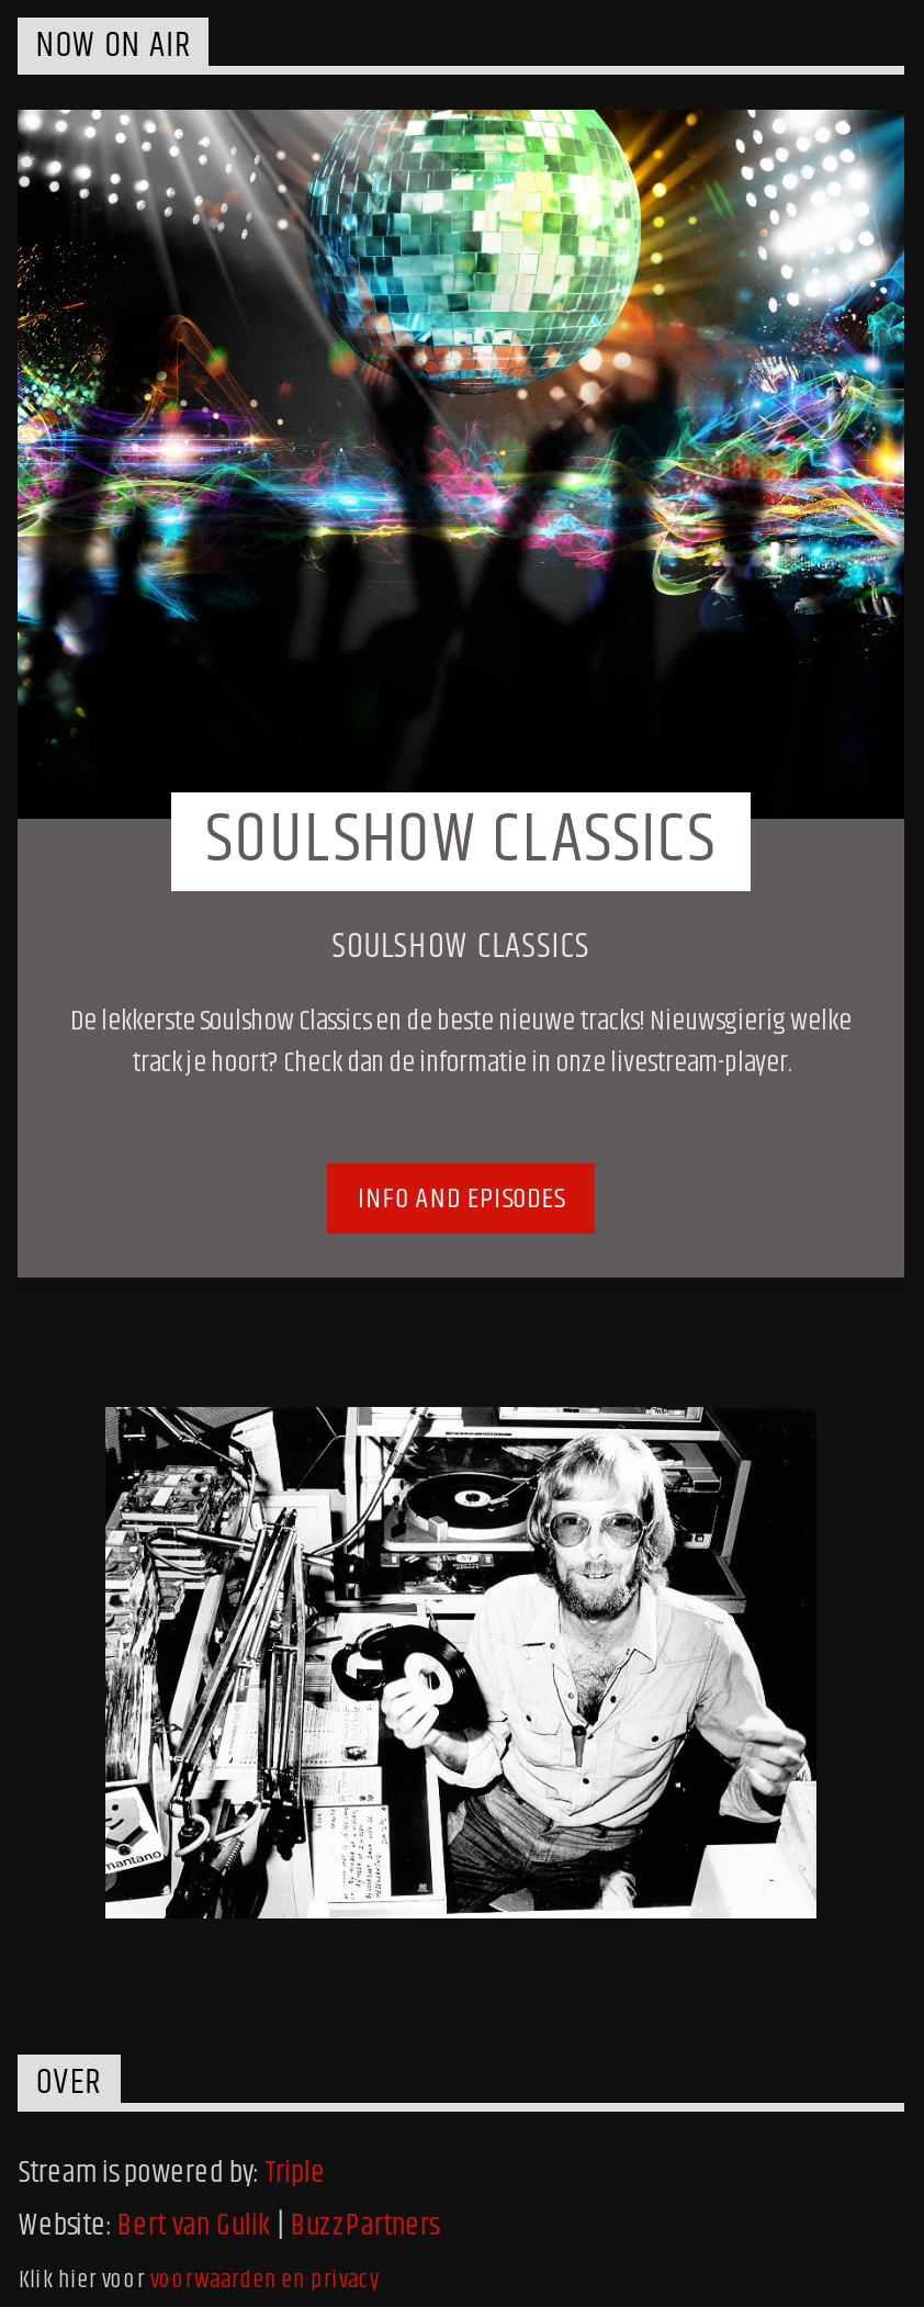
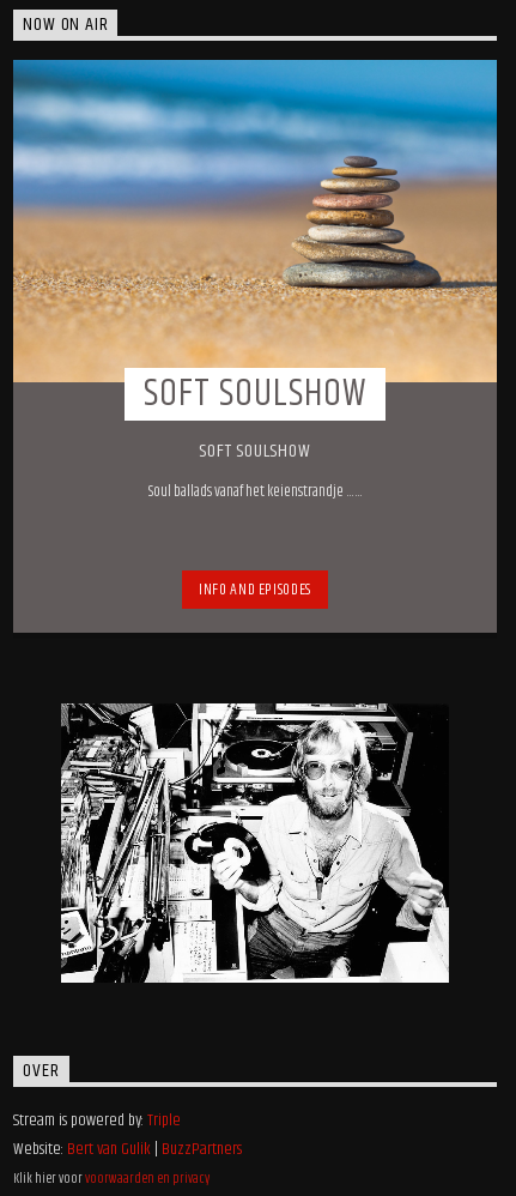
[15,108,906,1084] [image] | SOULSHOW CLASSICS | SOULSHOW CLASSICS | De lekkerste Soulshow Classics en de beste nieuwe tracks! Nieuwsgierig welke | track je hoort? Check dan de informatie in onze livestream-player. -> [12,59,498,504] [image] | SOFT SOULSHOW | SOFT SOULSHOW | Soul ballads vanaf het keienstrandje ……

